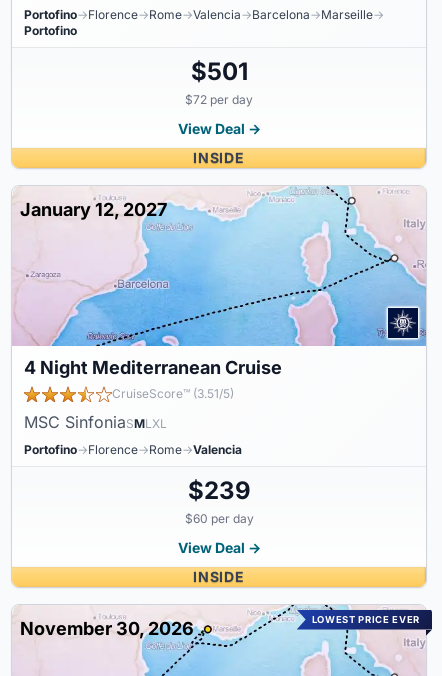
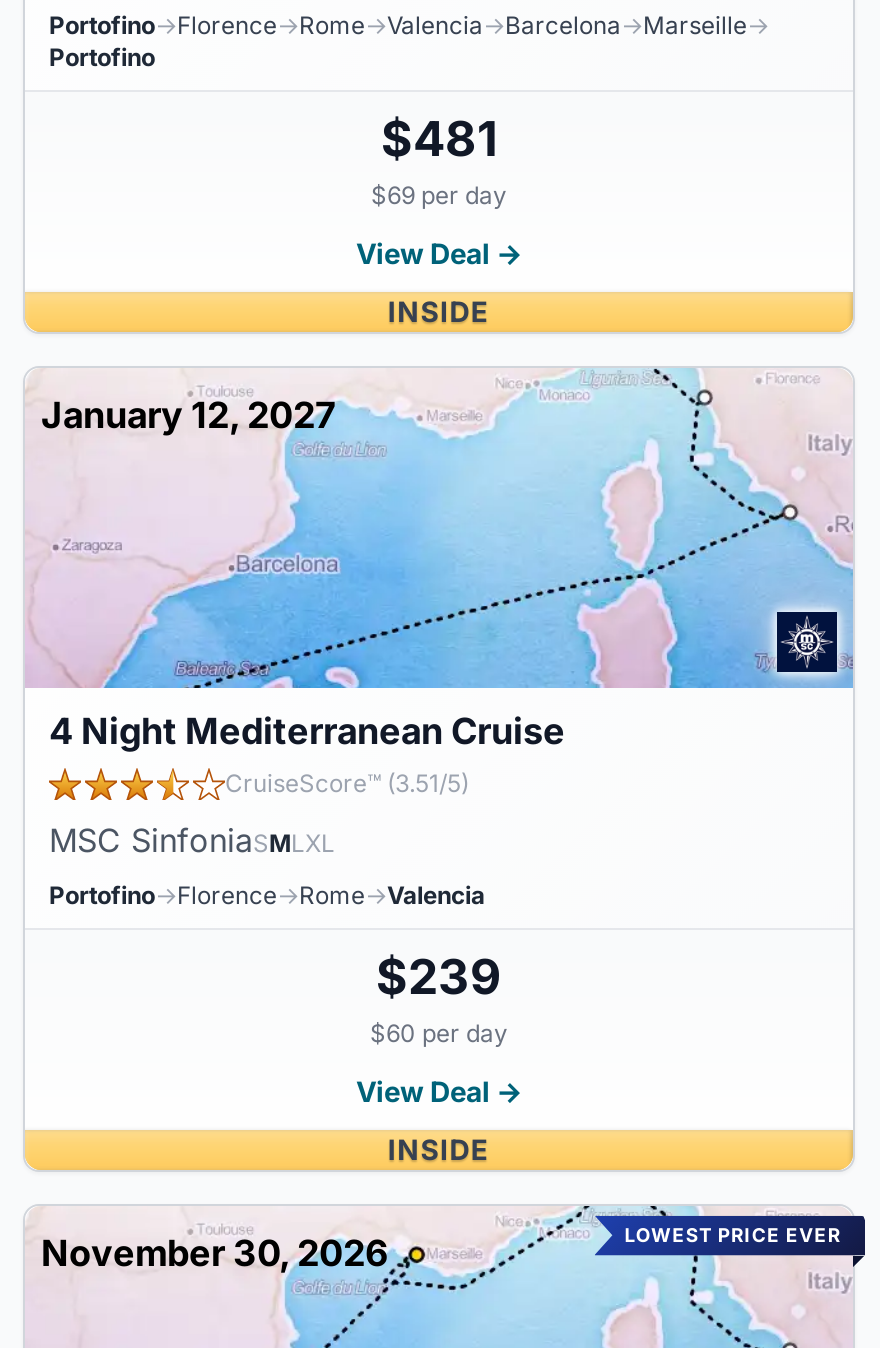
[190,57,247,86] $501 -> [381,109,497,167] $481
[185,92,253,107] $72 per day -> [371,179,507,209] $69 per day

